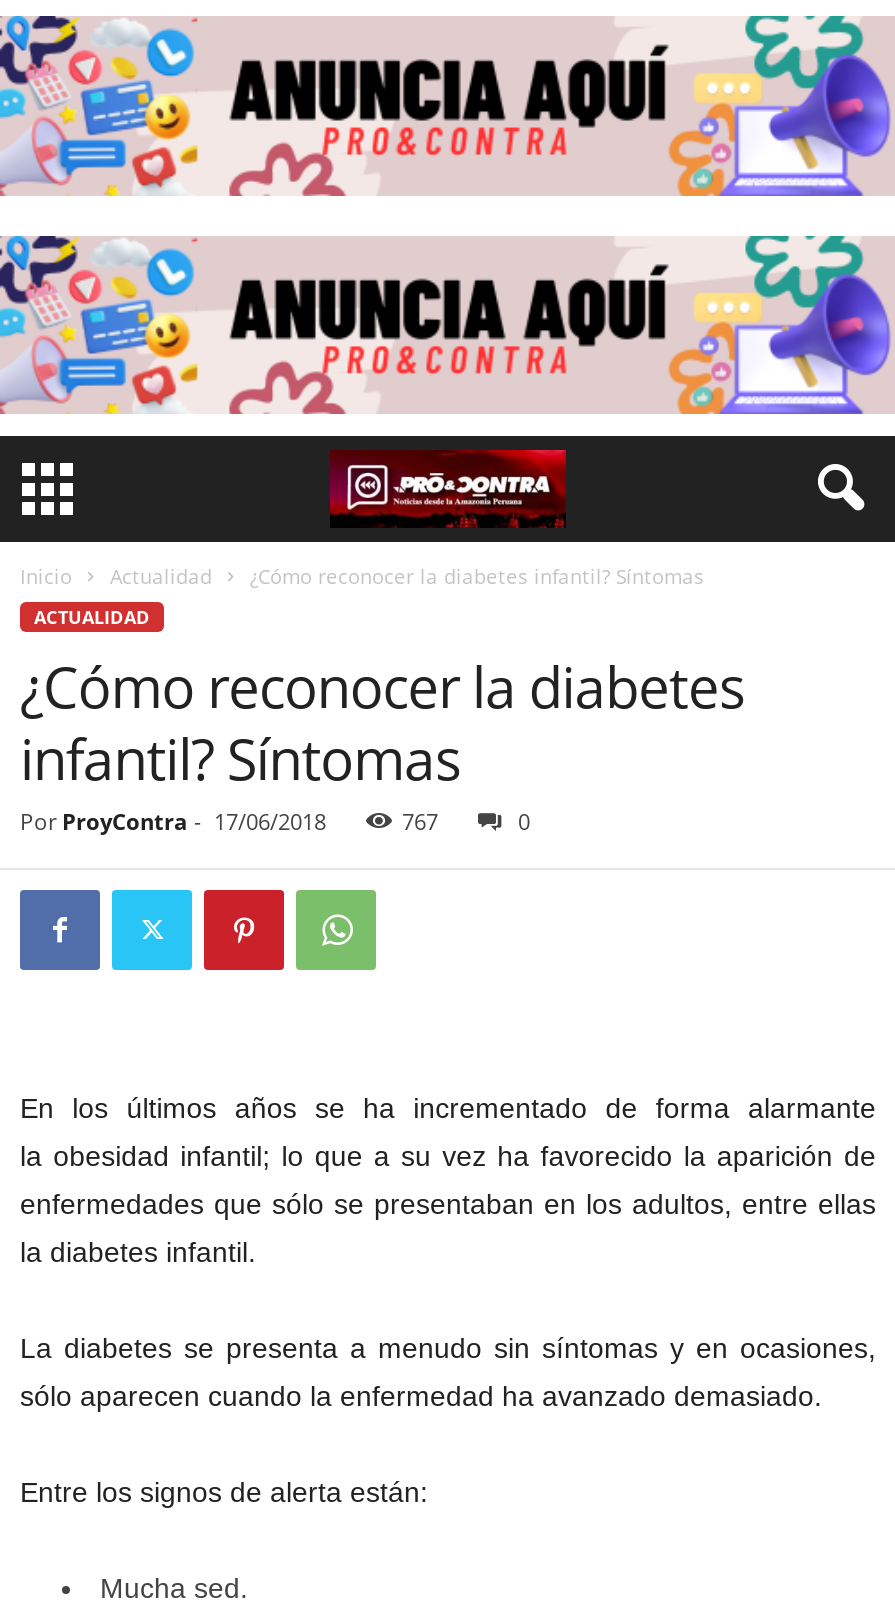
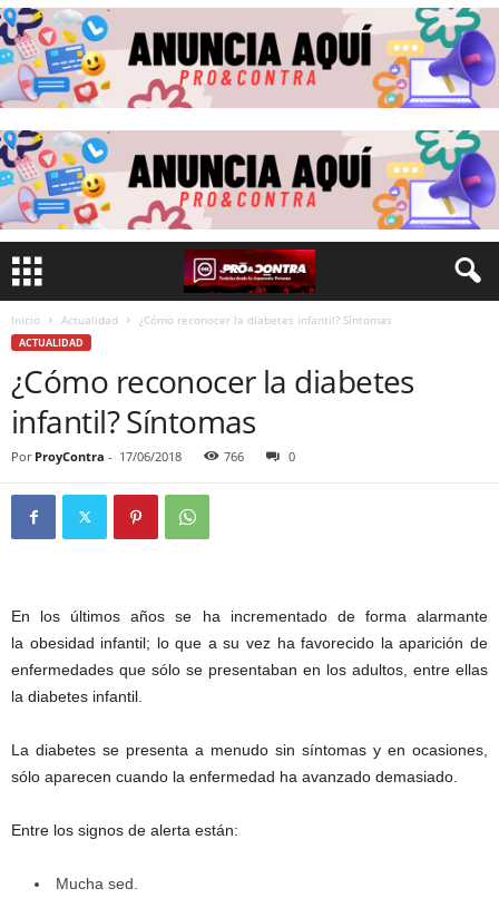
[402,806,438,836] 767 -> [224,448,244,465] 766

